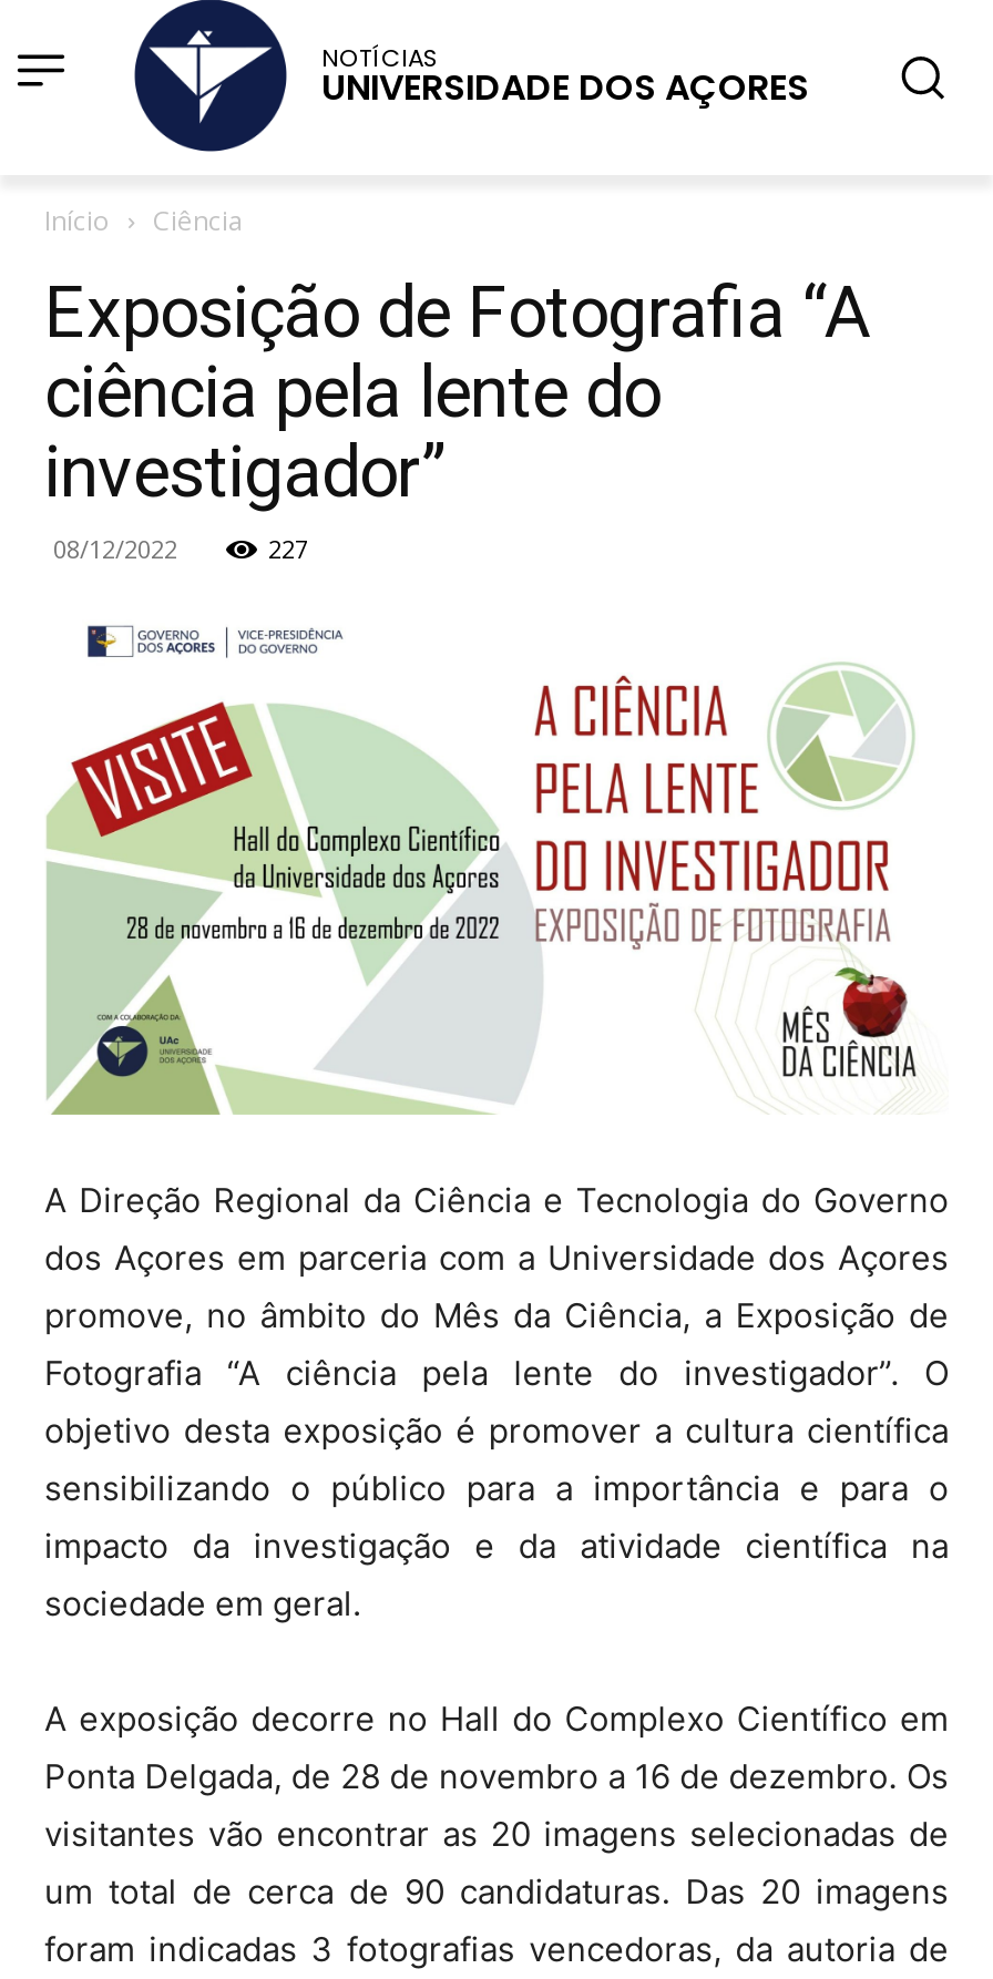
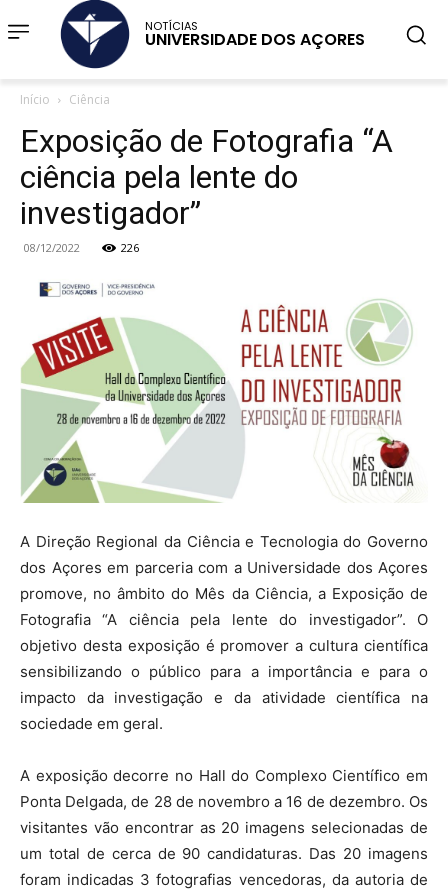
[268,532,308,565] 227 -> [121,240,139,255] 226

